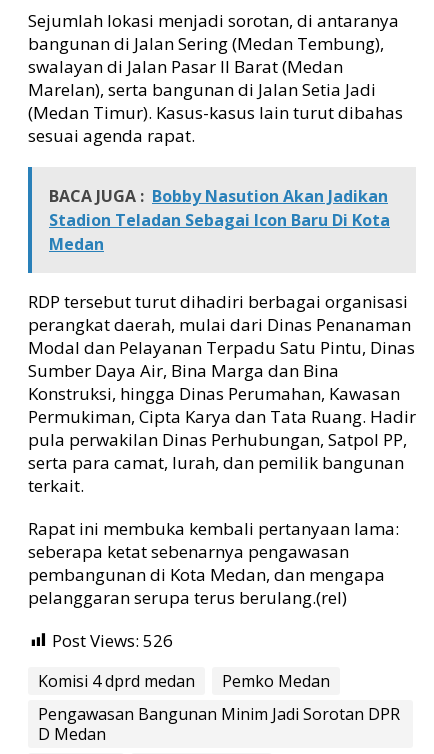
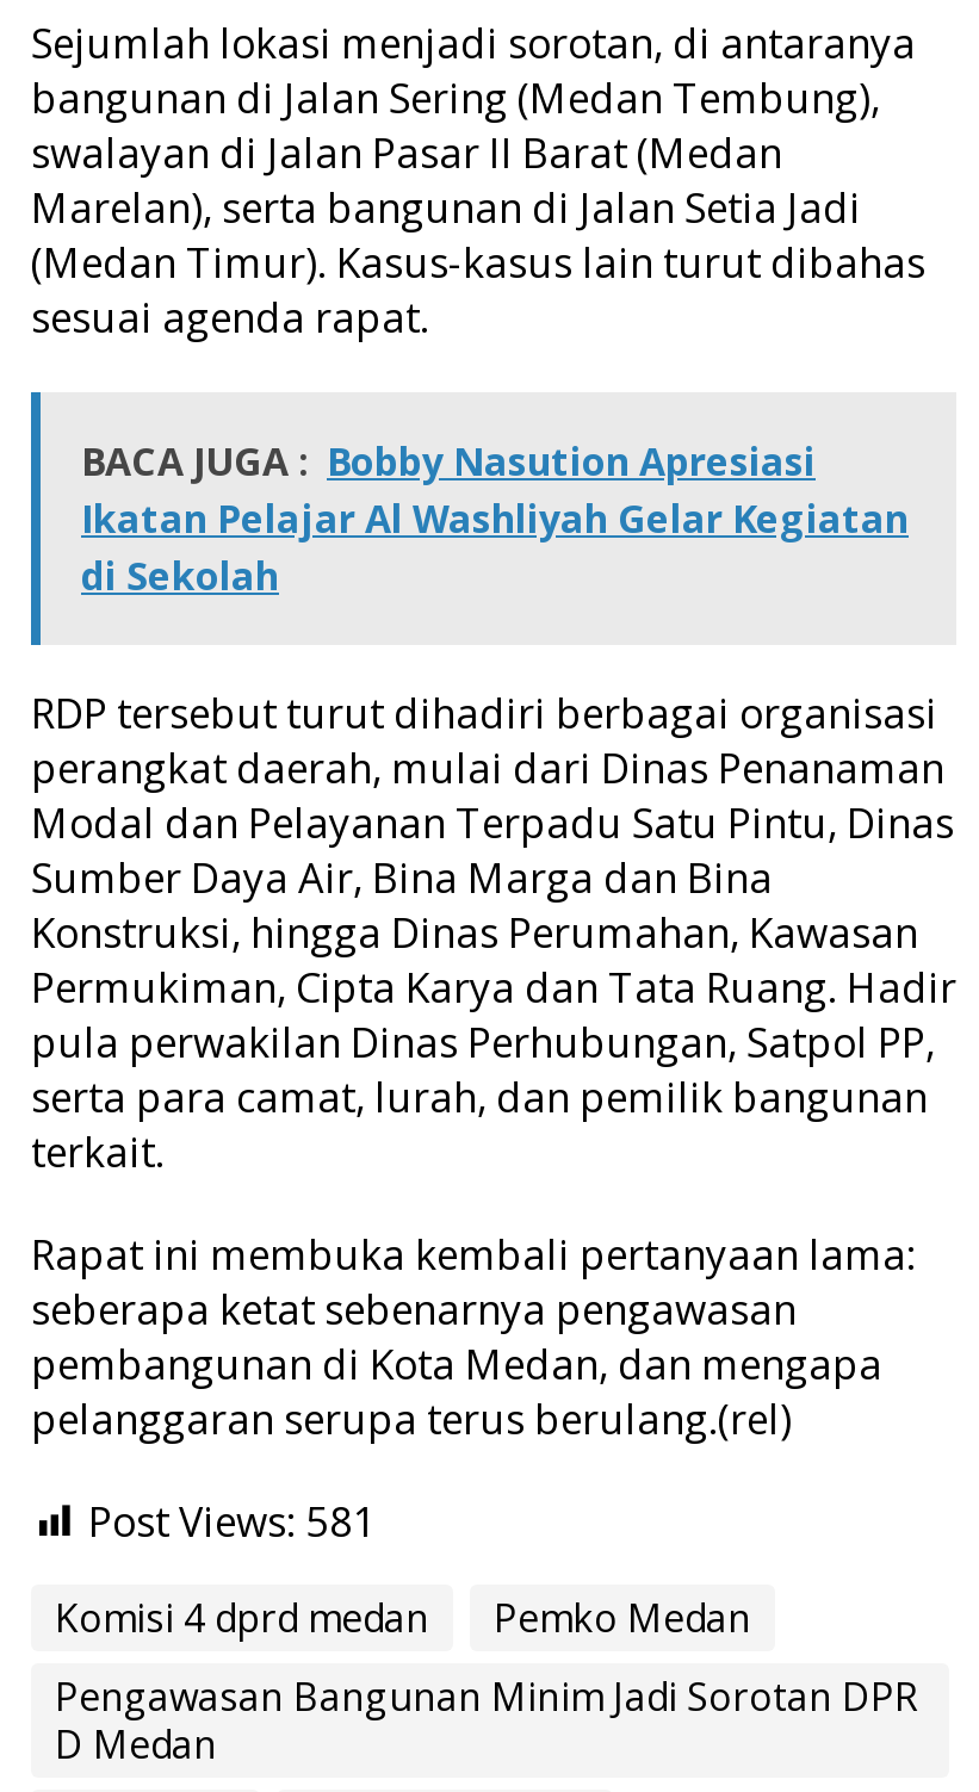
[49,185,390,255] BACA JUGA : Bobby Nasution Akan Jadikan | Stadion Teladan Sebagai Icon Baru Di Kota | Medan -> [81,435,909,602] BACA JUGA : Bobby Nasution Apresiasi | Ikatan Pelajar Al Washliyah Gelar Kegiatan | di Sekolah
[52,629,173,652] Post Views: 526 -> [88,1494,377,1549] Post Views: 581

